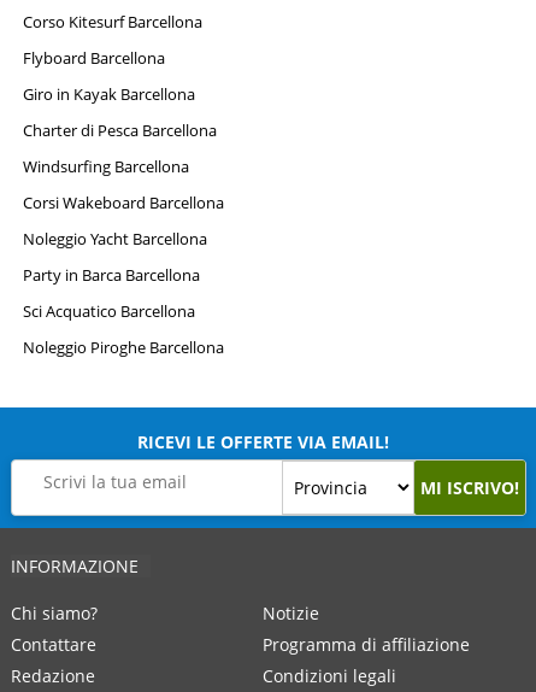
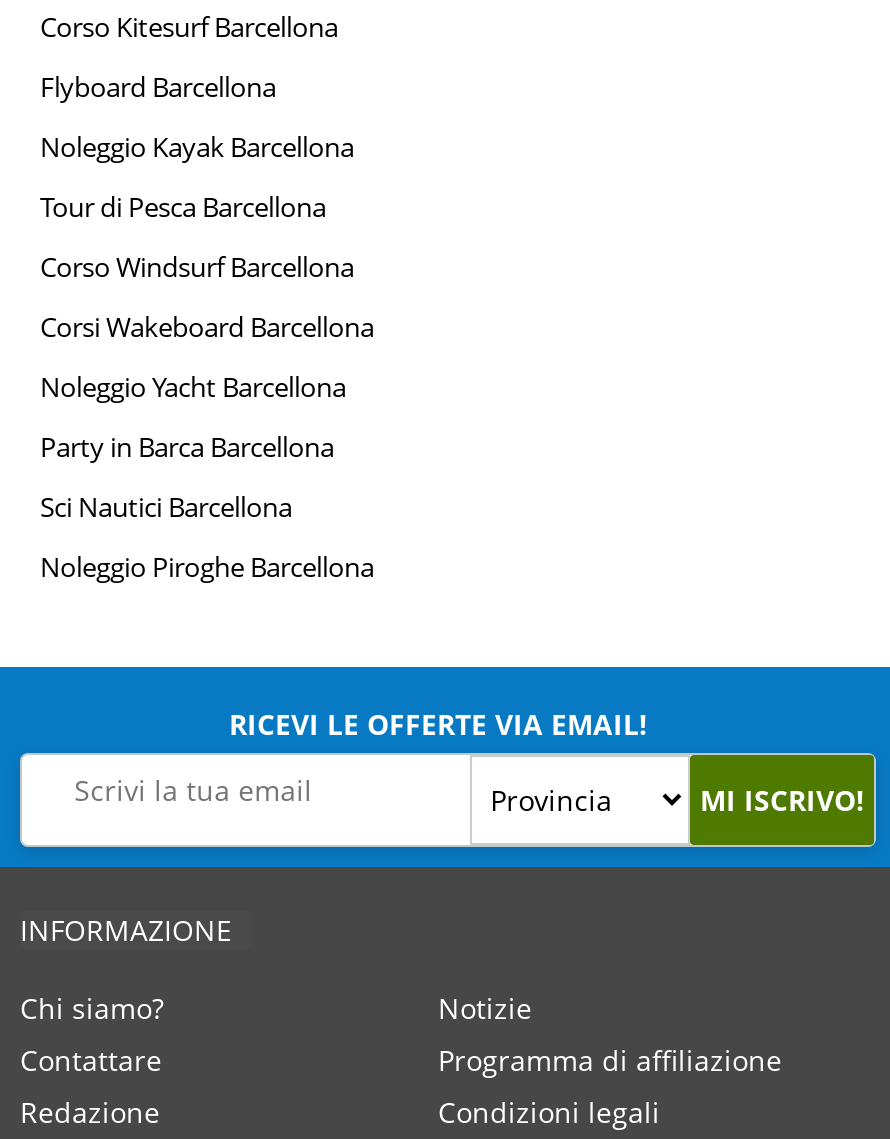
[23,83,195,105] Giro in Kayak Barcellona -> [40,129,354,165] Noleggio Kayak Barcellona
[23,119,217,141] Charter di Pesca Barcellona -> [40,189,326,225] Tour di Pesca Barcellona
[23,156,189,177] Windsurfing Barcellona -> [40,249,354,285] Corso Windsurf Barcellona
[23,300,195,322] Sci Acquatico Barcellona -> [40,489,292,525] Sci Nautici Barcellona

